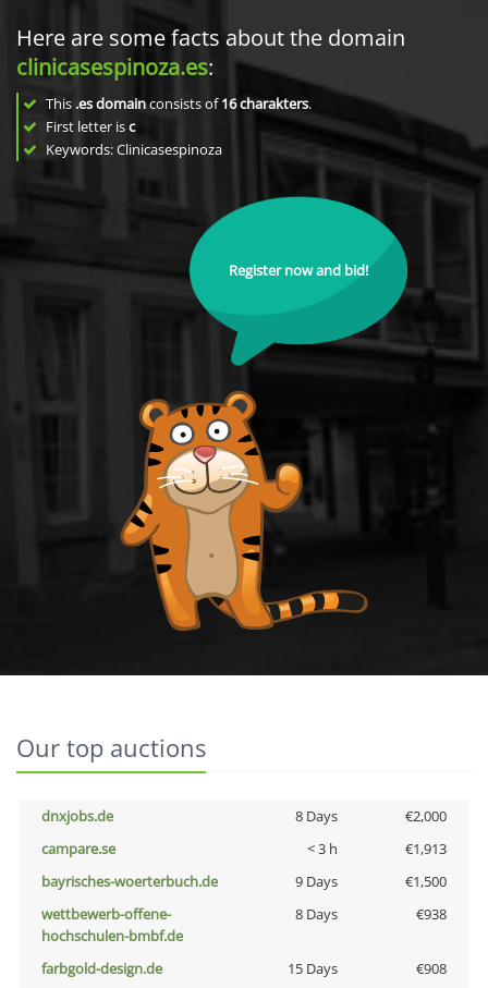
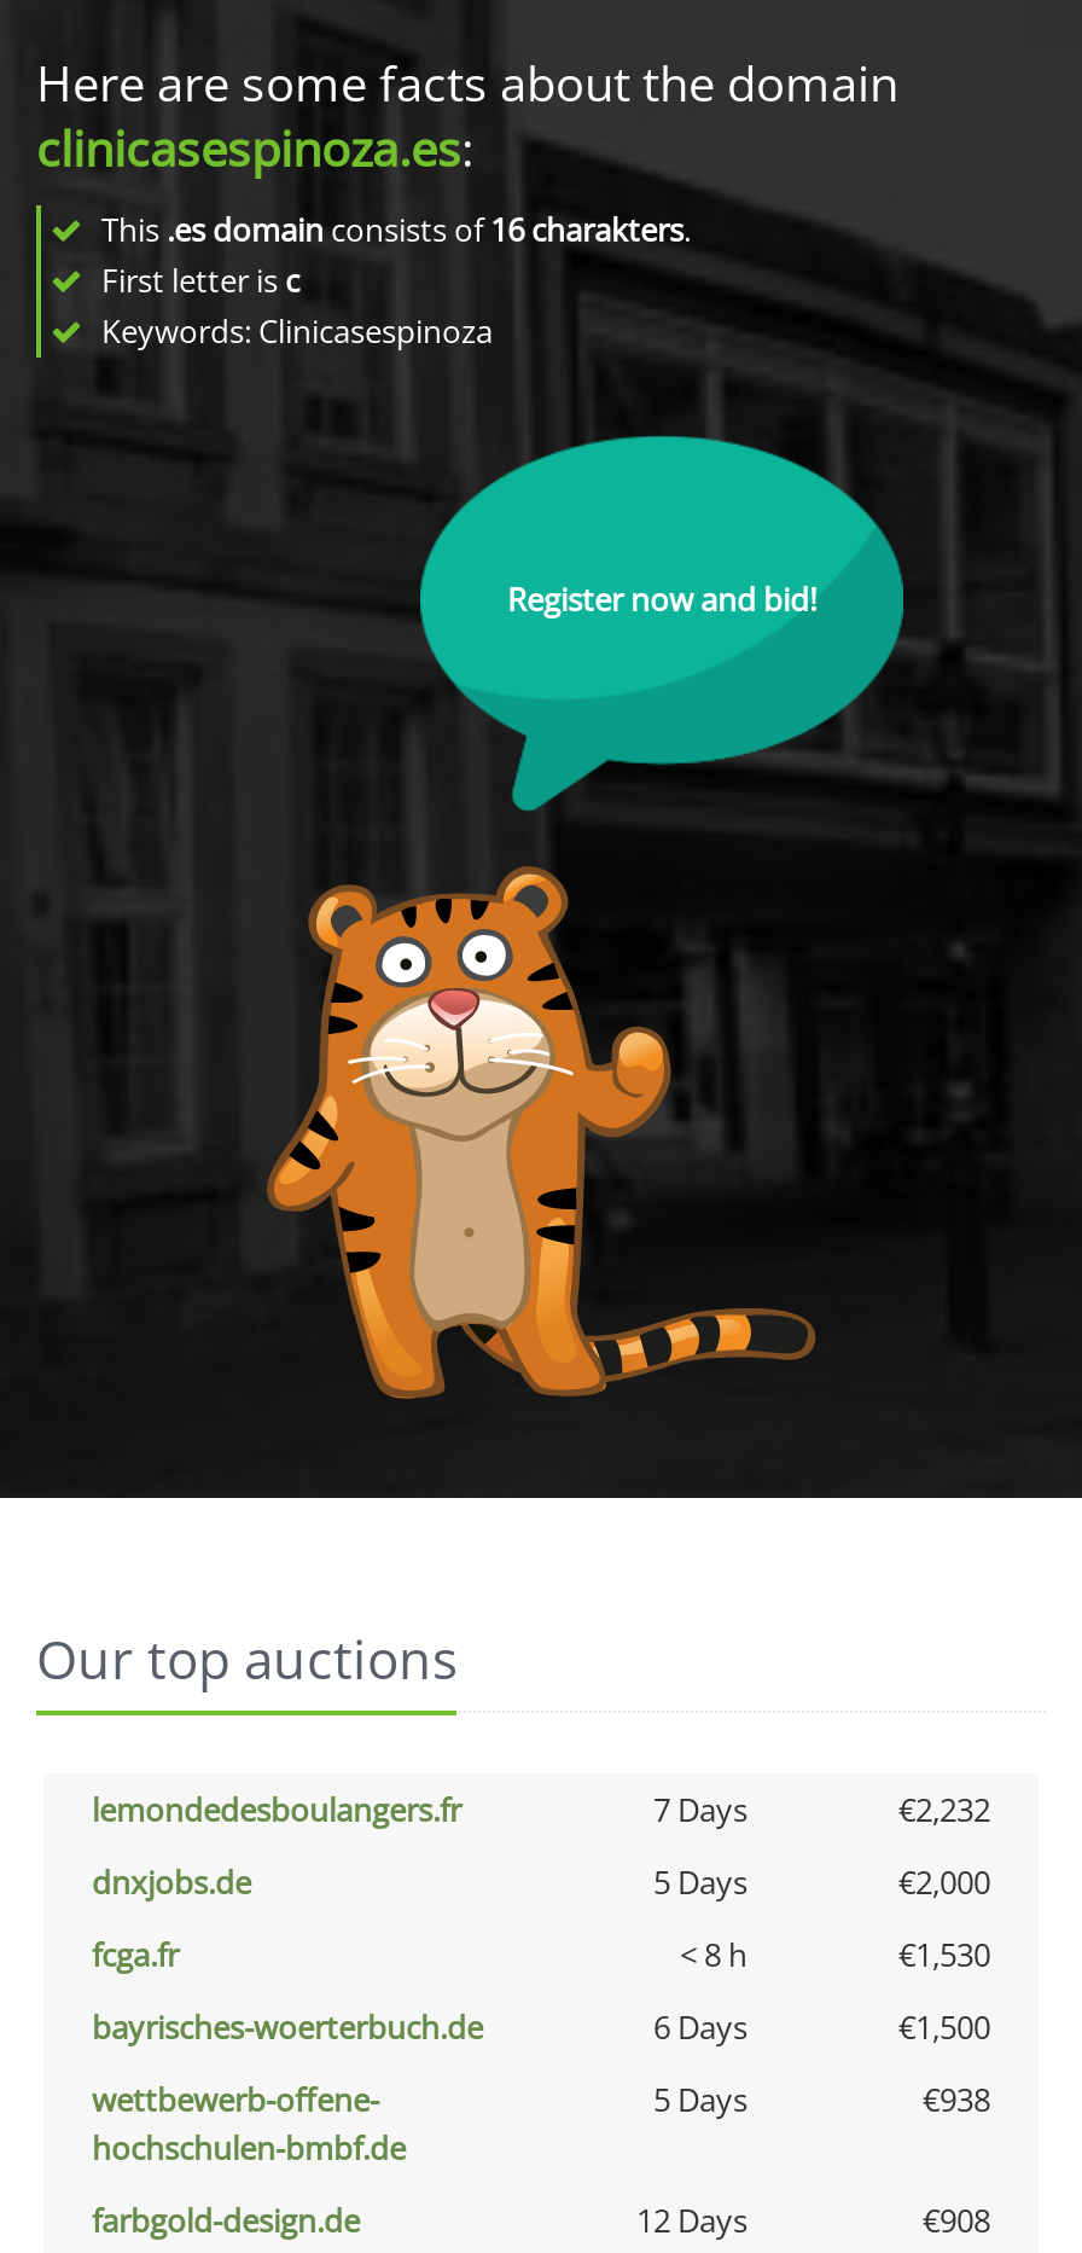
none -> [92,1788,990,1831] lemondedesboulangers.fr | 7 Days | €2,232
[295,806,337,826] 8 Days -> [653,1860,747,1904] 5 Days
[41,839,447,858] campare.se | < 3 h | €1,913 -> [92,1933,990,1976] fcga.fr | < 8 h | €1,530
[295,871,337,891] 9 Days -> [653,2005,747,2049] 6 Days
[295,904,337,924] 8 Days -> [653,2078,747,2121] 5 Days
[287,959,337,978] 15 Days -> [636,2199,747,2242] 12 Days

